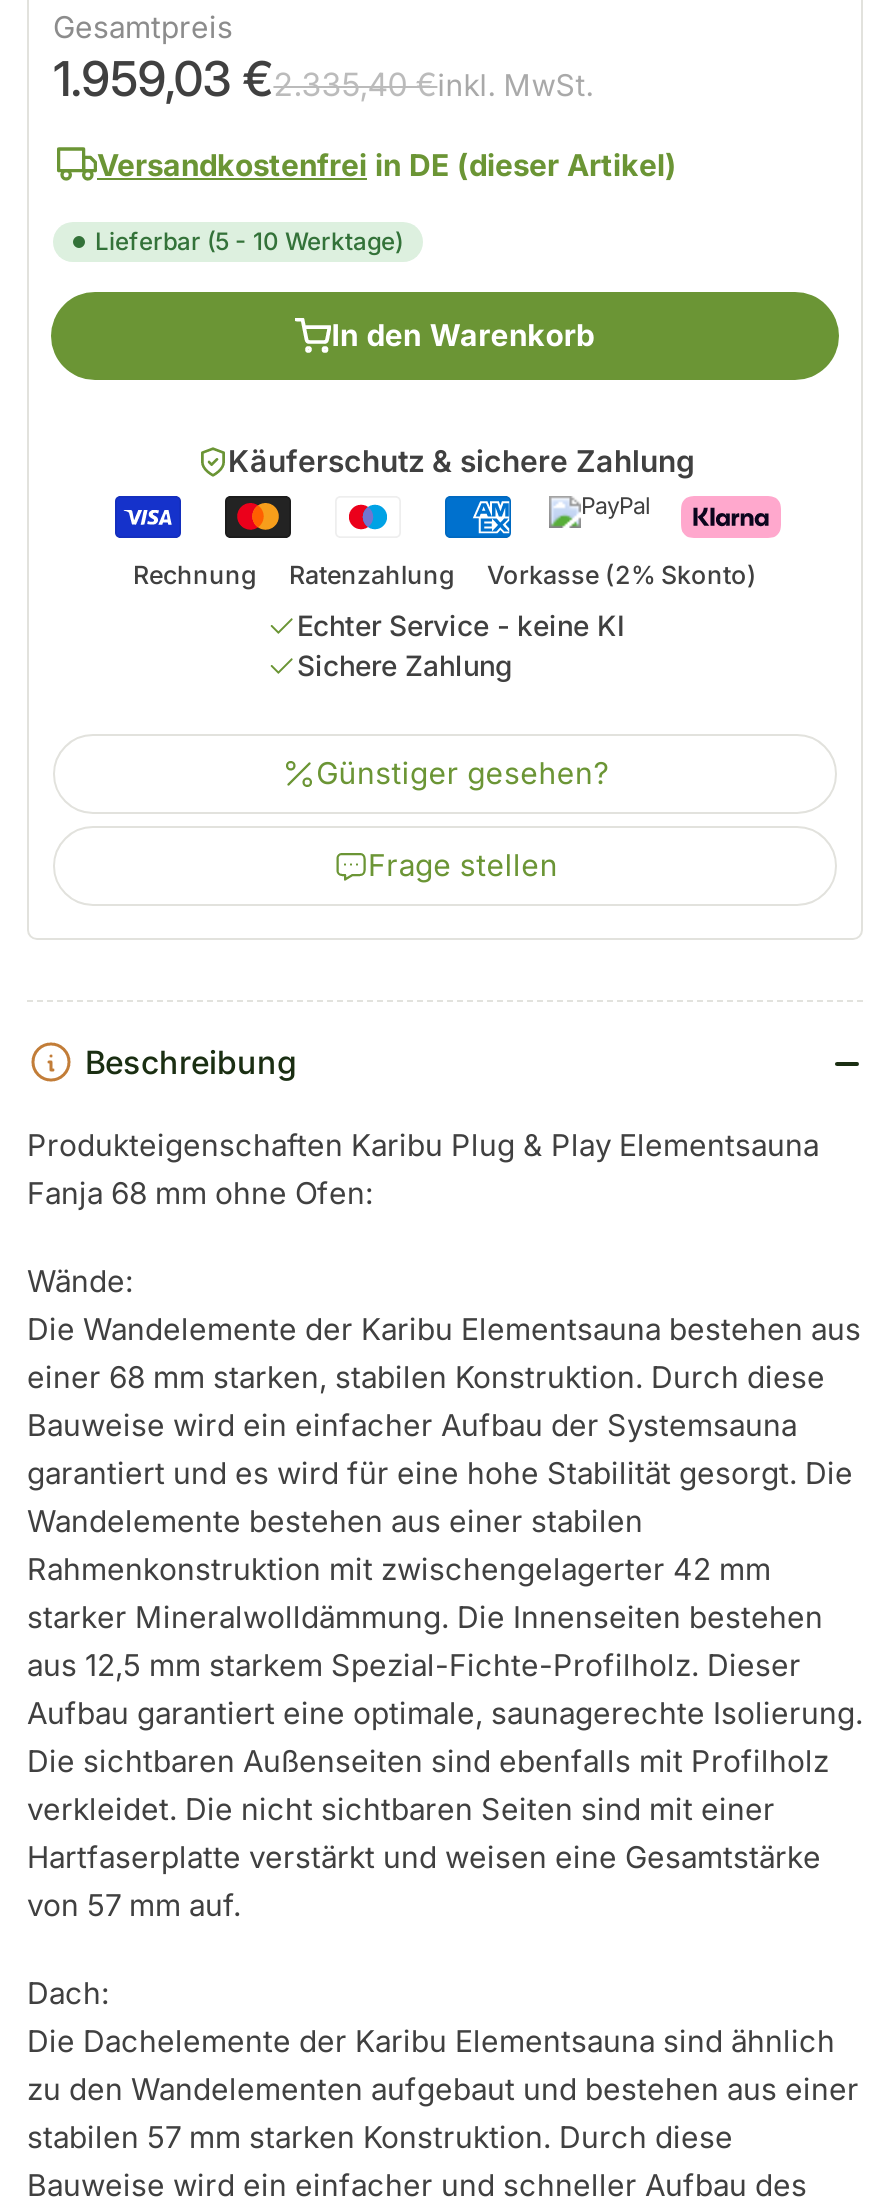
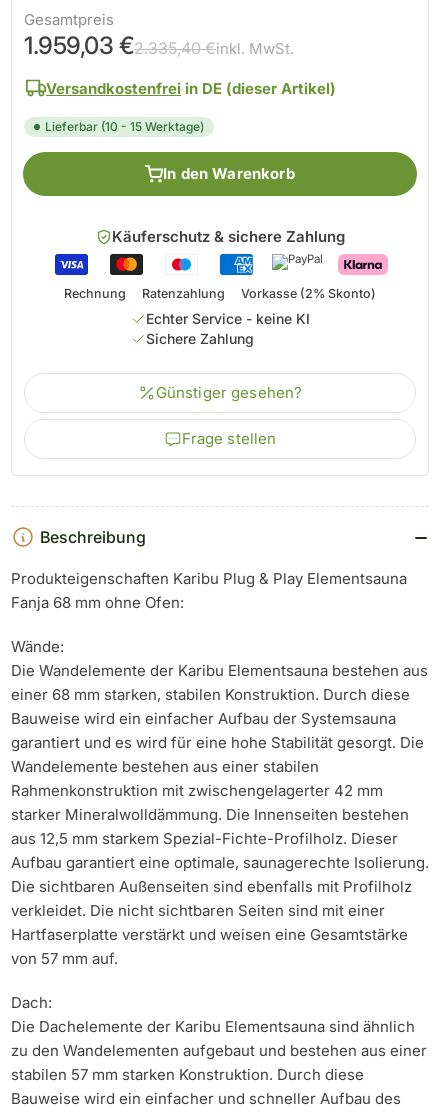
[95,227,403,257] Lieferbar (5 - 10 Werktage) -> [45,119,204,134] Lieferbar (10 - 15 Werktage)

